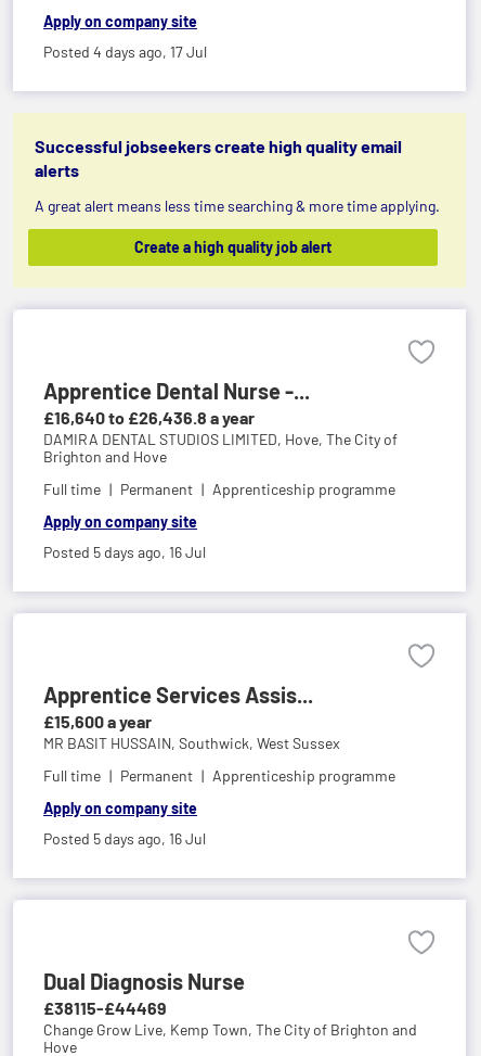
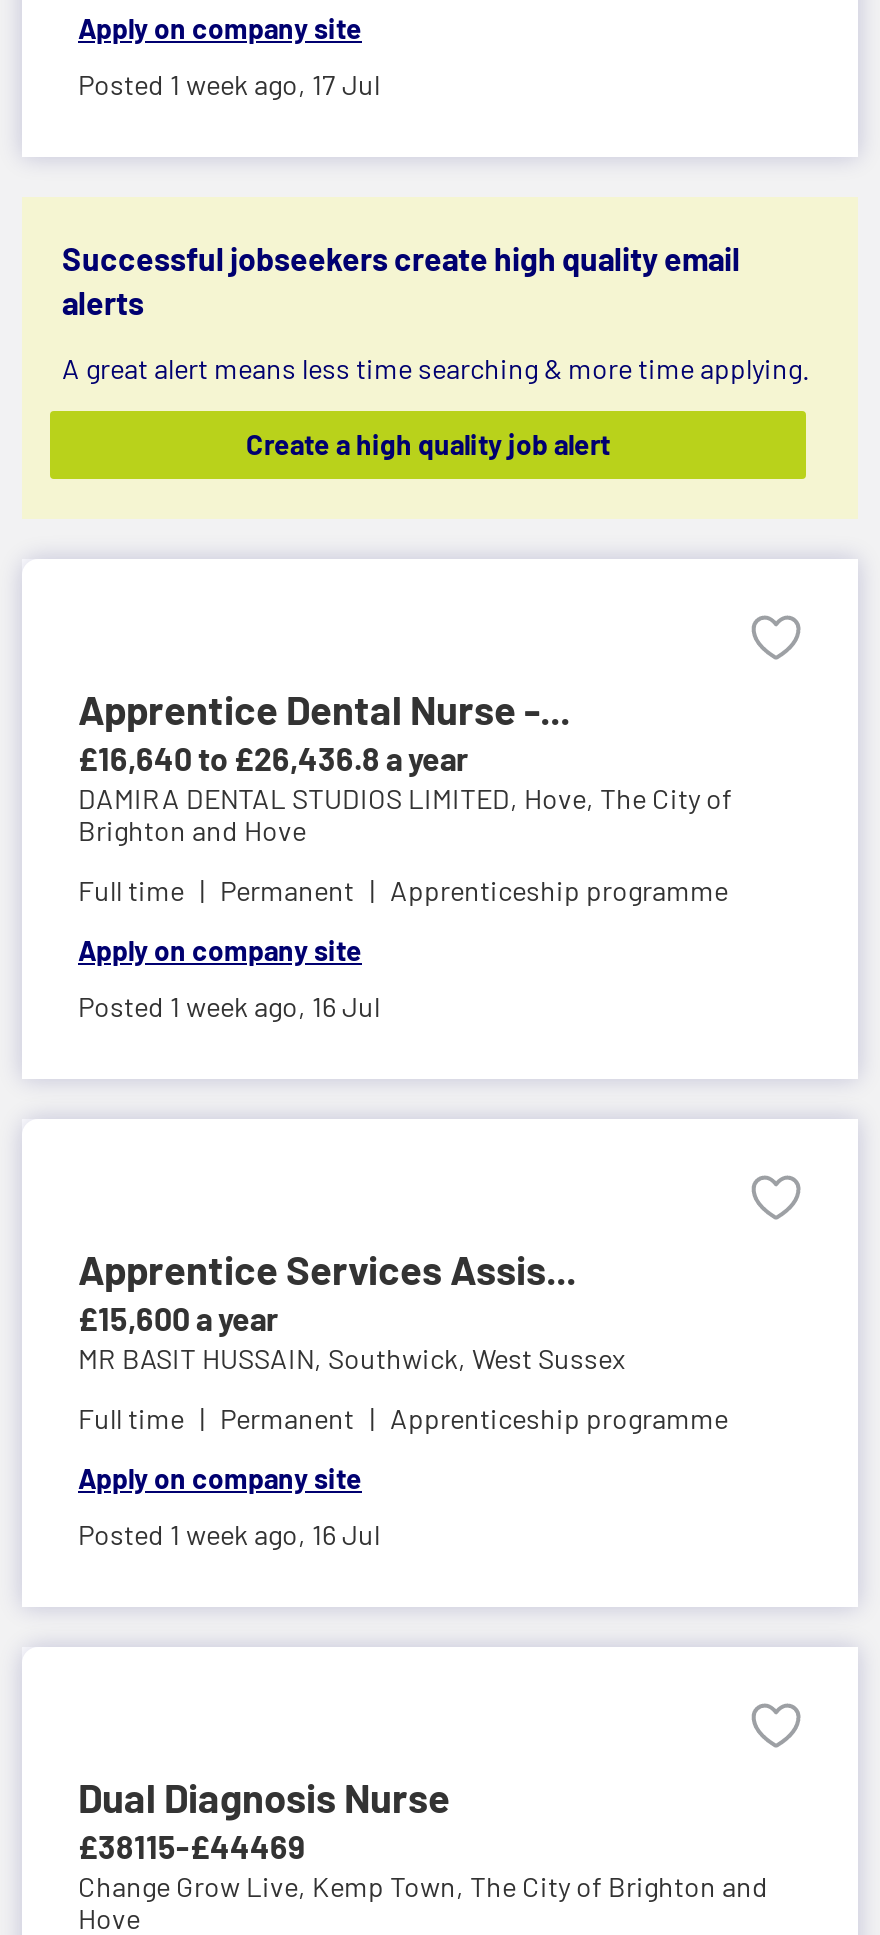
[43,42,207,60] Posted 4 days ago, 17 Jul -> [78,66,380,100] Posted 1 week ago, 17 Jul
[43,542,206,561] Posted 5 days ago, 16 Jul -> [78,988,380,1022] Posted 1 week ago, 16 Jul
[43,829,206,847] Posted 5 days ago, 16 Jul -> [78,1516,380,1550] Posted 1 week ago, 16 Jul

